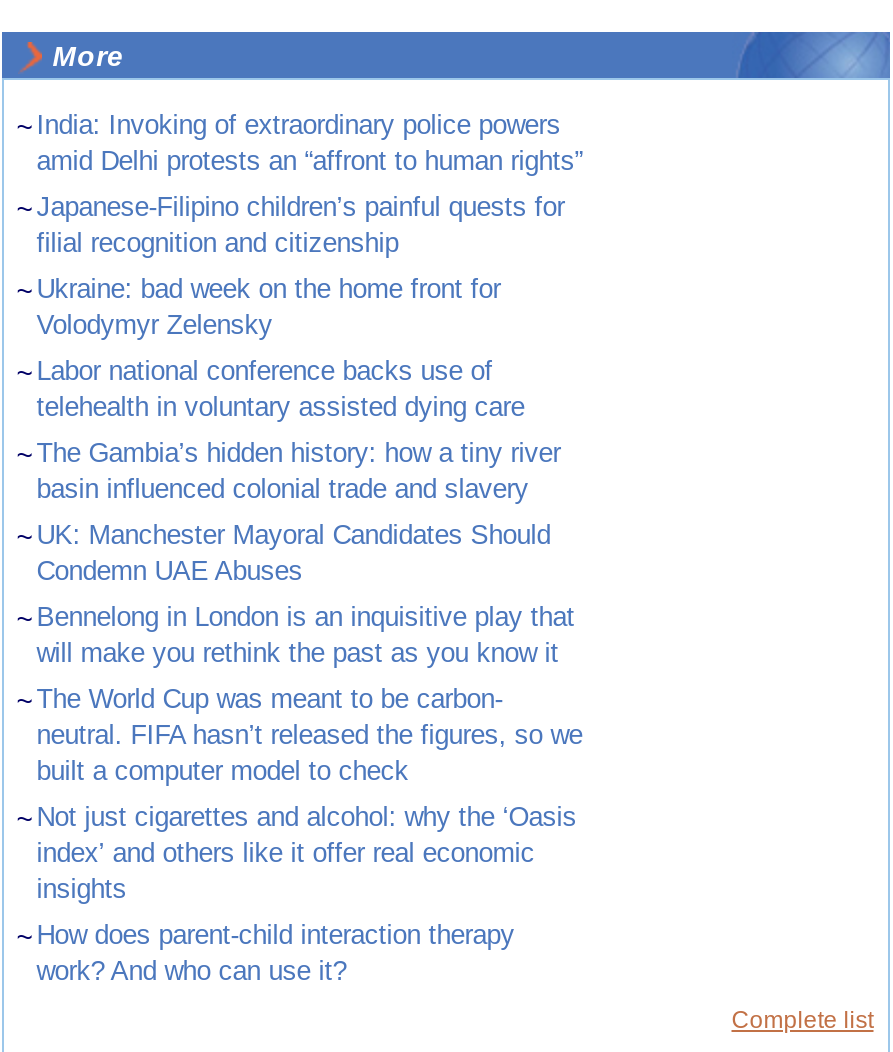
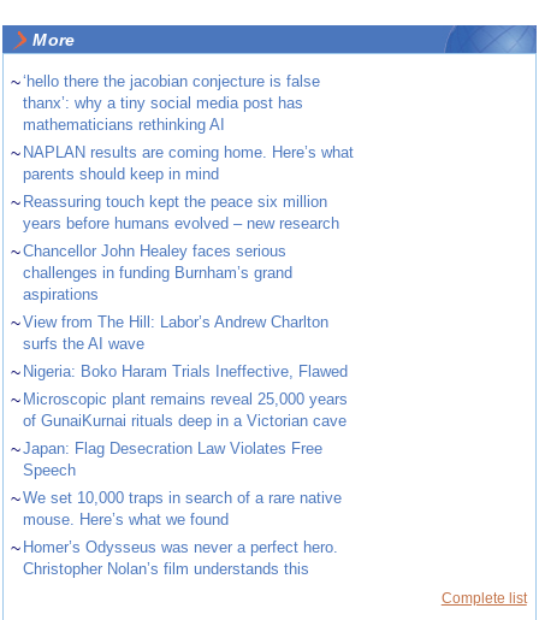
[16,109,582,985] ~ India: Invoking of extraordinary police powers | amid Delhi protests an “affront to human rights” | ~ Japanese-Filipino children’s painful quests for | filial recognition and citizenship | ~ Ukraine: bad week on the home front for | Volodymyr Zelensky | ~ Labor national conference backs use of | telehealth in voluntary assisted dying care | ~ The Gambia’s hidden history: how a tiny river | basin influenced colonial trade and slavery | ~ UK: Manchester Mayoral Candidates Should | Condemn UAE Abuses | ~ Bennelong in London is an inquisitive play that | will make you rethink the past as you know it | ~ The World Cup was meant to be carbon- | neutral. FIFA hasn’t released the figures, so we | built a computer model to check | ~ Not just cigarettes and alcohol: why the ‘Oasis | index’ and others like it offer real economic | insights | ~ How does parent-child interaction therapy | work? And who can use it? -> [11,72,354,578] ~ ‘hello there the jacobian conjecture is false | thanx’: why a tiny social media post has | mathematicians rethinking AI | ~ NAPLAN results are coming home. Here’s what | parents should keep in mind | ~ Reassuring touch kept the peace six million | years before humans evolved – new research | ~ Chancellor John Healey faces serious | challenges in funding Burnham’s grand | aspirations | ~ View from The Hill: Labor’s Andrew Charlton | surfs the AI wave | ~ Nigeria: Boko Haram Trials Ineffective, Flawed | ~ Microscopic plant remains reveal 25,000 years | of GunaiKurnai rituals deep in a Victorian cave | ~ Japan: Flag Desecration Law Violates Free | Speech | ~ We set 10,000 traps in search of a rare native | mouse. Here’s what we found | ~ Homer’s Odysseus was never a perfect hero. | Christopher Nolan’s film understands this

